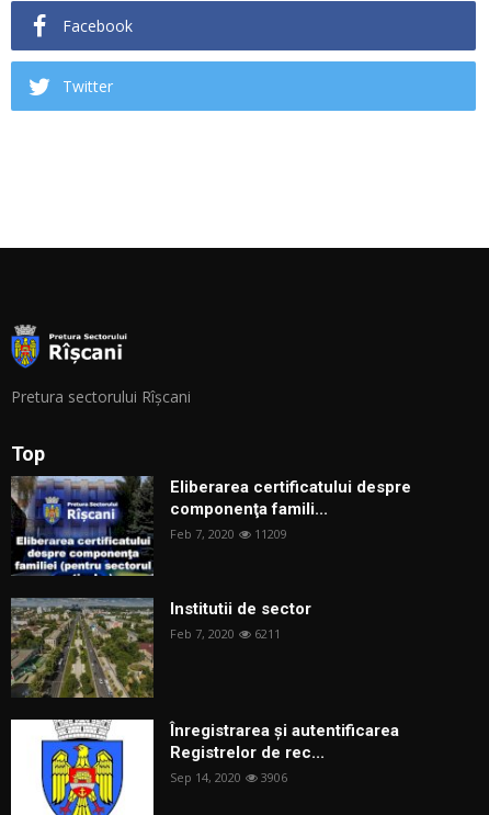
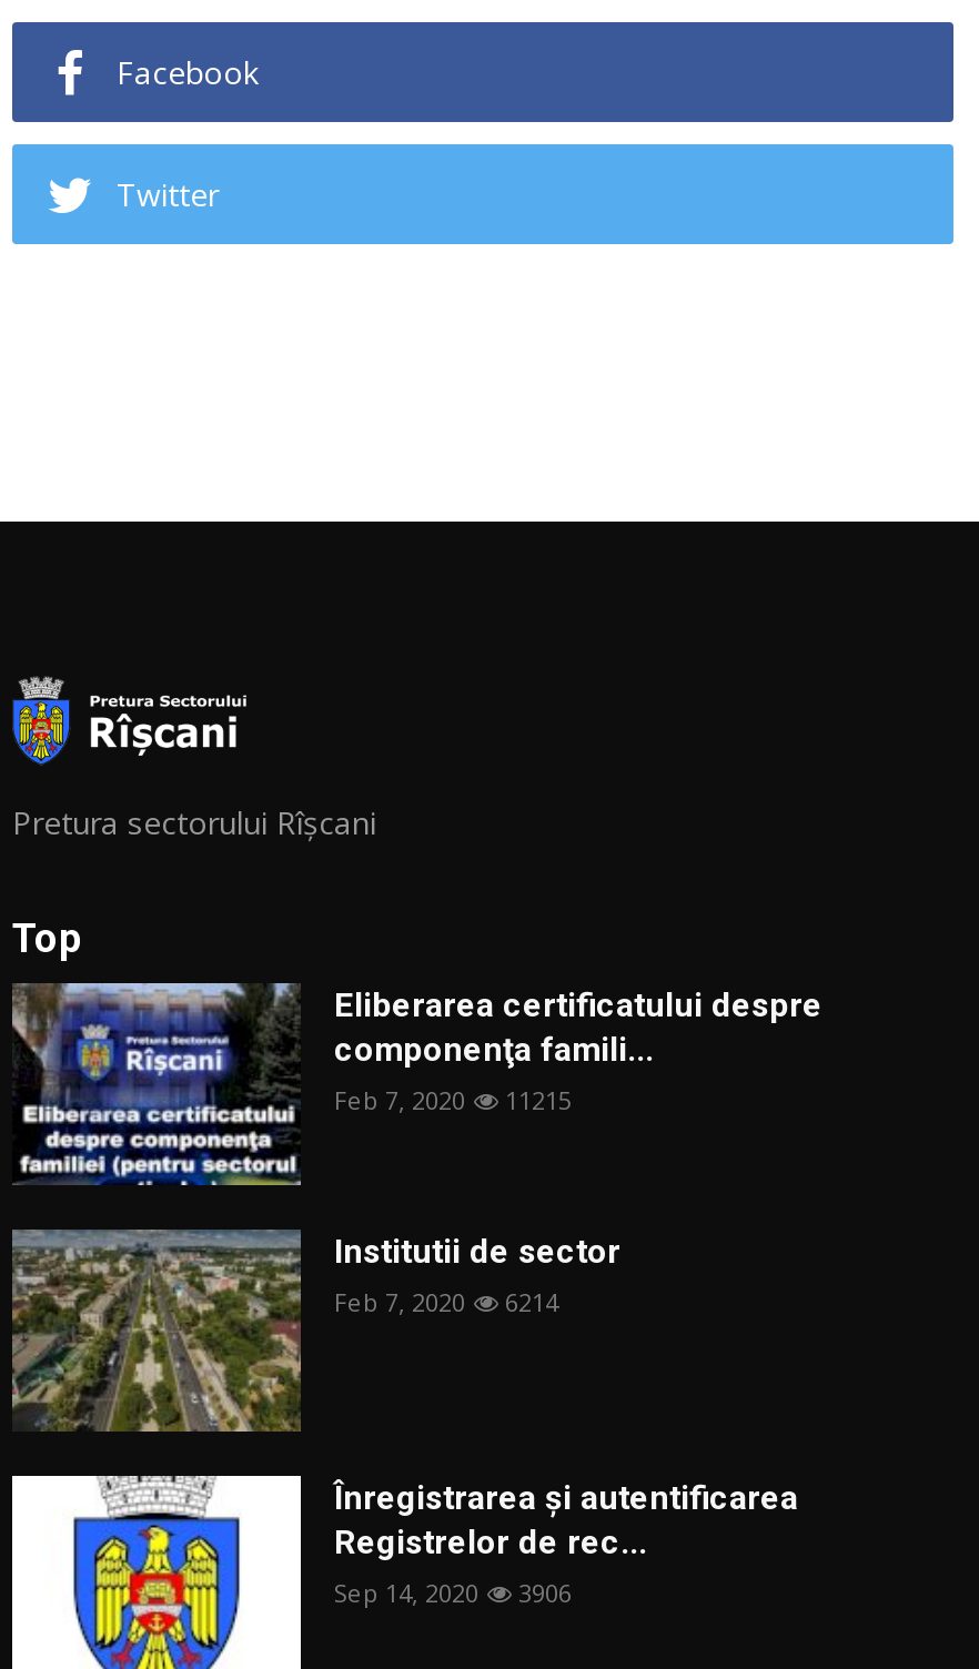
[170,525,287,542] Feb 7, 2020 11209 -> [334,1083,572,1116] Feb 7, 2020 11215
[170,625,281,642] Feb 7, 2020 6211 -> [334,1285,558,1318] Feb 7, 2020 6214

